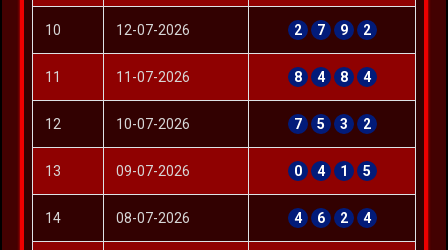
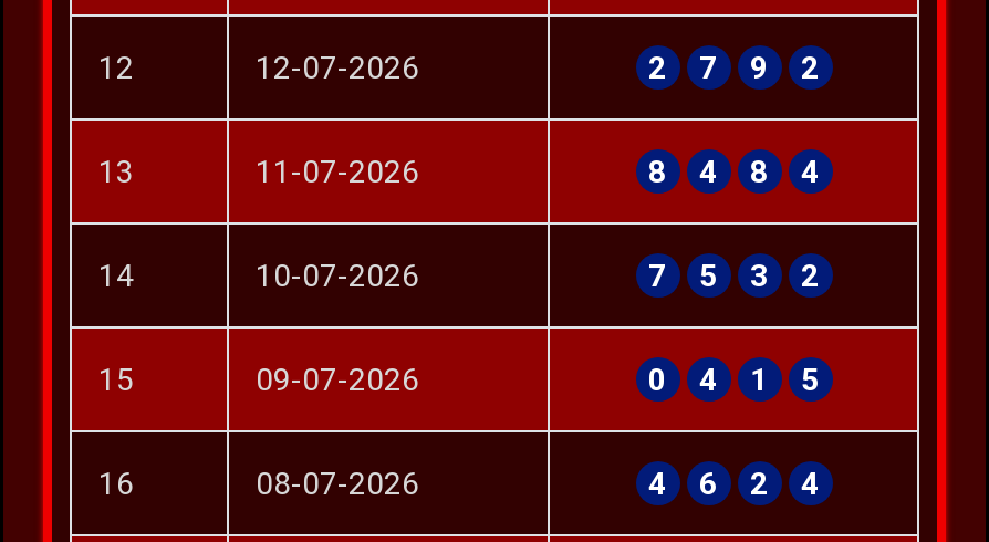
[45,22,61,38] 10 -> [98,50,134,85] 12
[45,69,61,85] 11 -> [98,154,134,189] 13
[45,116,61,132] 12 -> [98,258,134,293] 14
[45,163,61,179] 13 -> [98,361,134,397] 15
[45,210,61,226] 14 -> [98,465,134,501] 16

